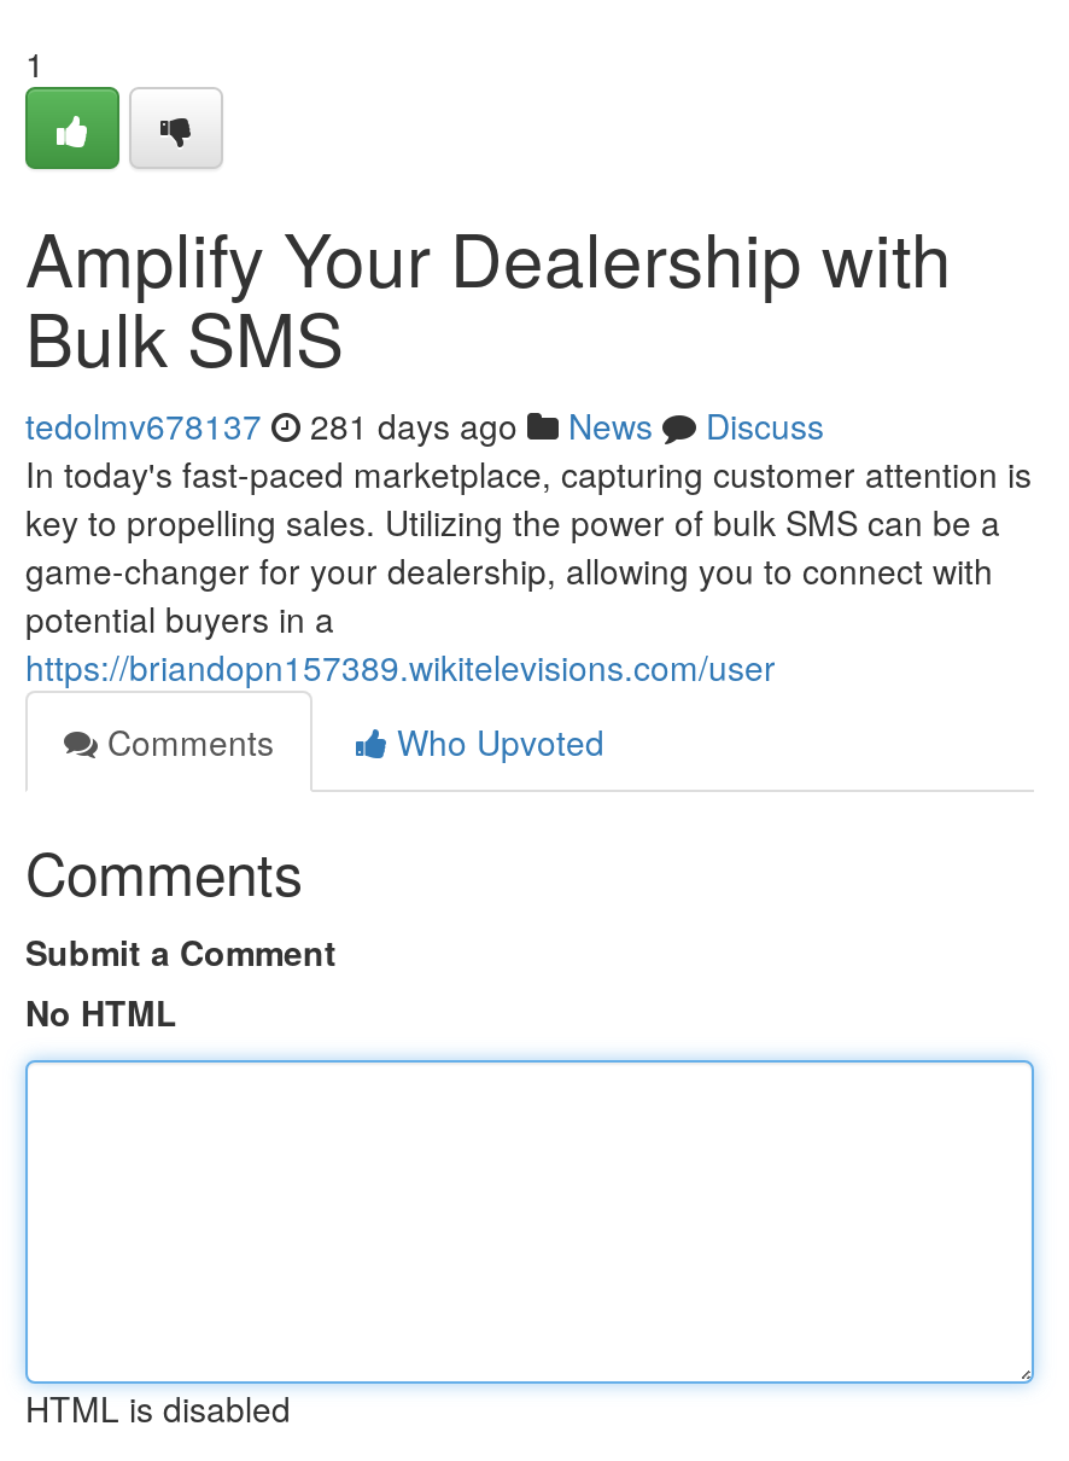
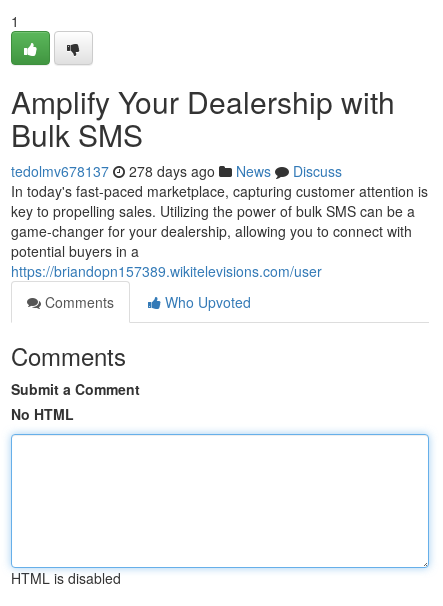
[25,401,824,449] tedolmv678137 281 days ago News Discuss -> [11,161,342,181] tedolmv678137 278 days ago News Discuss

